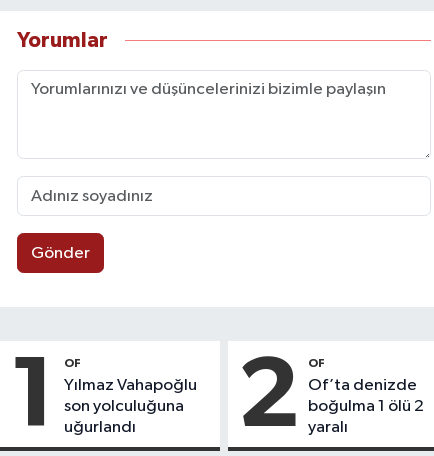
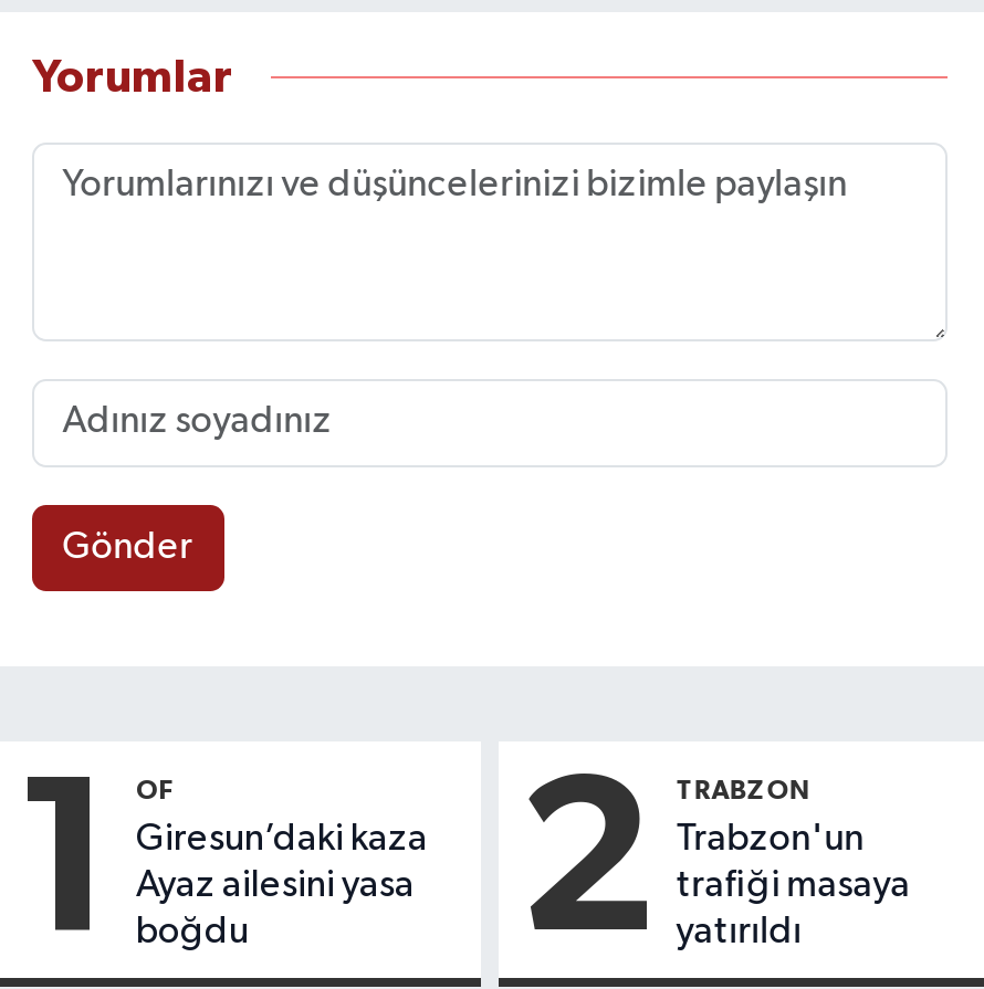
[308,357,325,369] OF -> [676,778,811,805] TRABZON
[64,377,197,436] Yılmaz Vahapoğlu | son yolculuğuna | uğurlandı -> [136,822,428,953] Giresun’daki kaza | Ayaz ailesini yasa | boğdu
[308,377,424,436] Of’ta denizde | boğulma 1 ölü 2 | yaralı -> [676,822,910,953] Trabzon'un | trafiği masaya | yatırıldı

